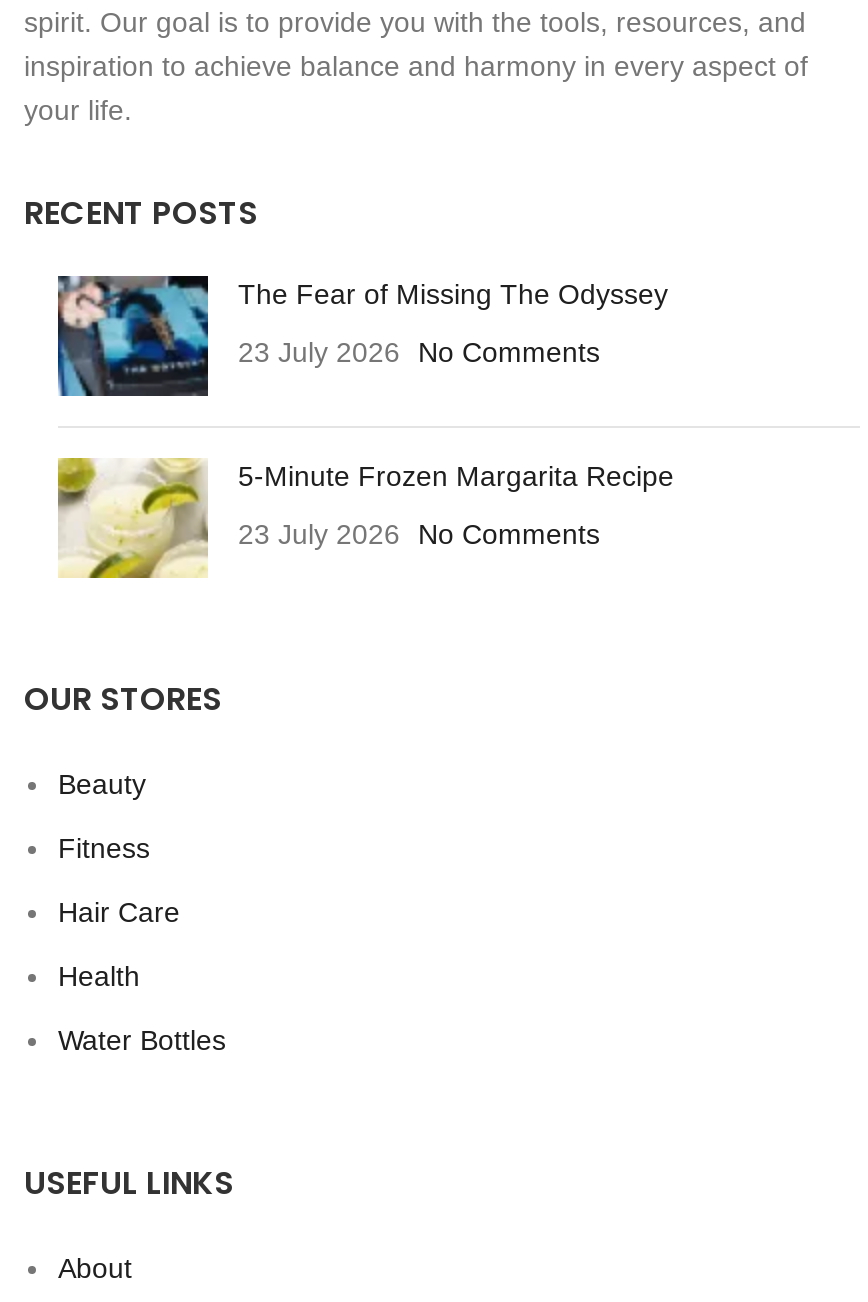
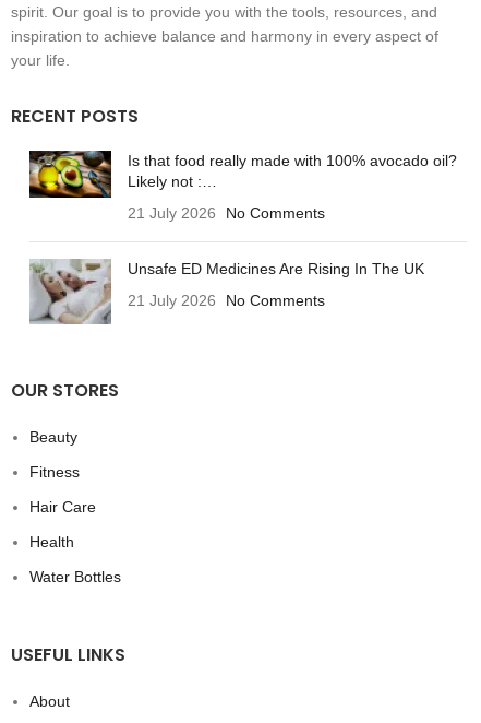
[56,274,668,398] [image] | The Fear of Missing The Odyssey -> [28,150,457,216] [image] | Is that food really made with 100% avocado oil? | Likely not :…
[238,337,600,369] 23 July 2026 No Comments -> [128,205,325,222] 21 July 2026 No Comments
[56,456,674,580] [image] | 5-Minute Frozen Margarita Recipe -> [28,259,424,325] [image] | Unsafe ED Medicines Are Rising In The UK
[238,519,600,551] 23 July 2026 No Comments -> [128,292,325,310] 21 July 2026 No Comments

